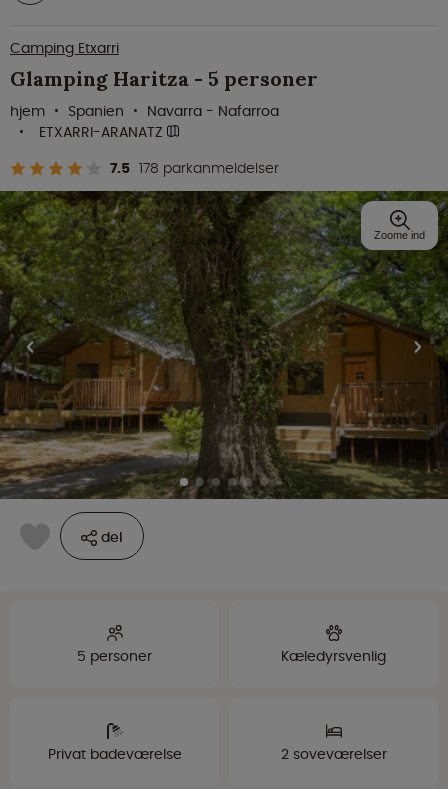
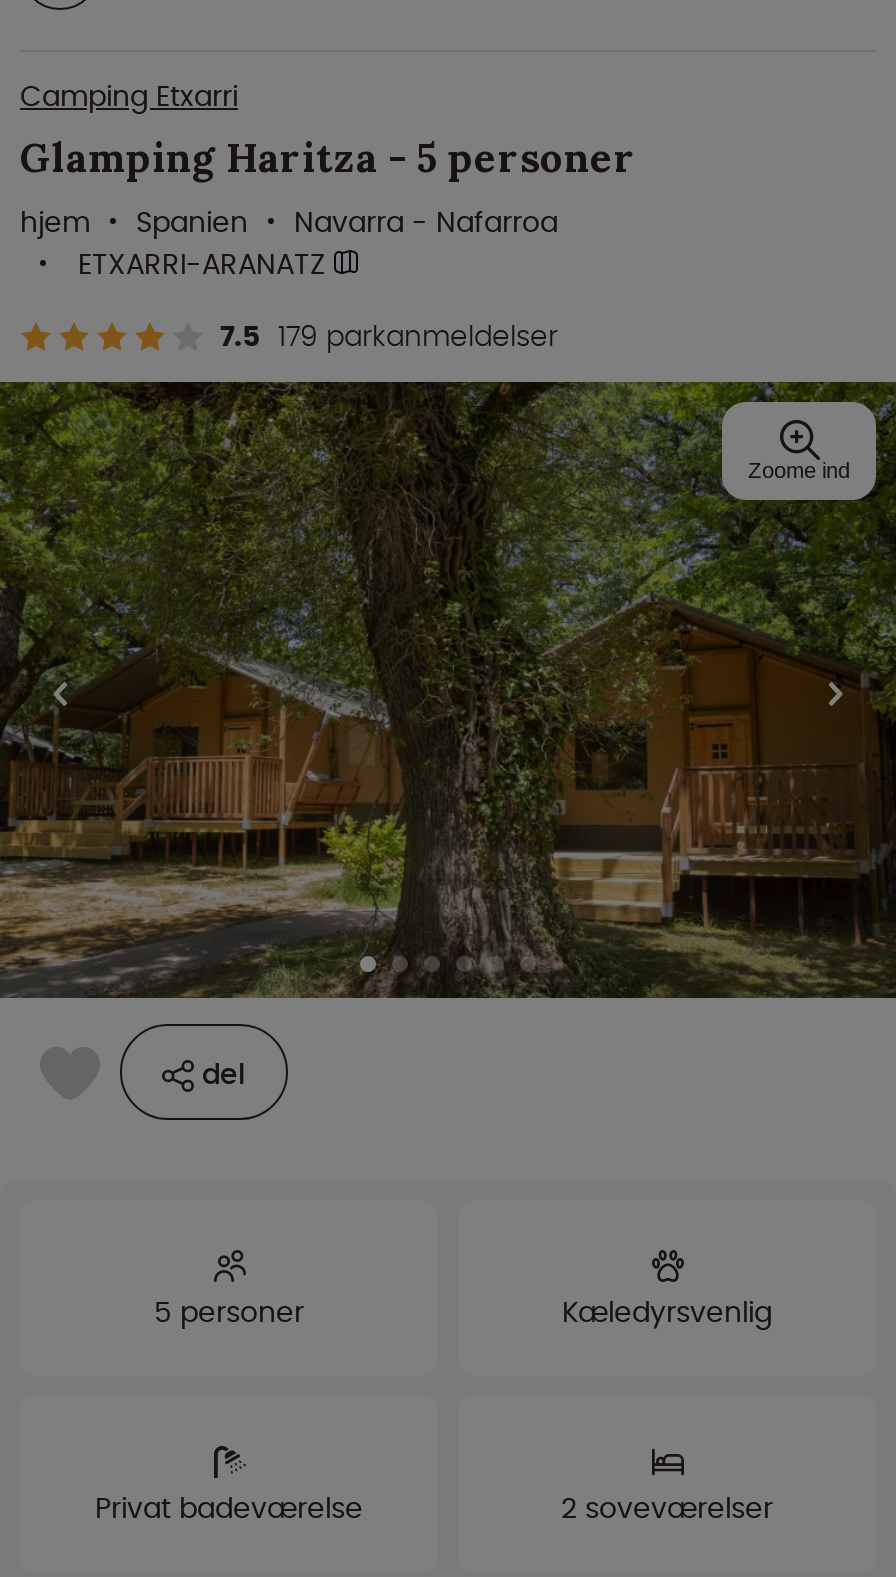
[110,158,279,178] 7.5 178 parkanmeldelser -> [220,316,558,356] 7.5 179 parkanmeldelser

